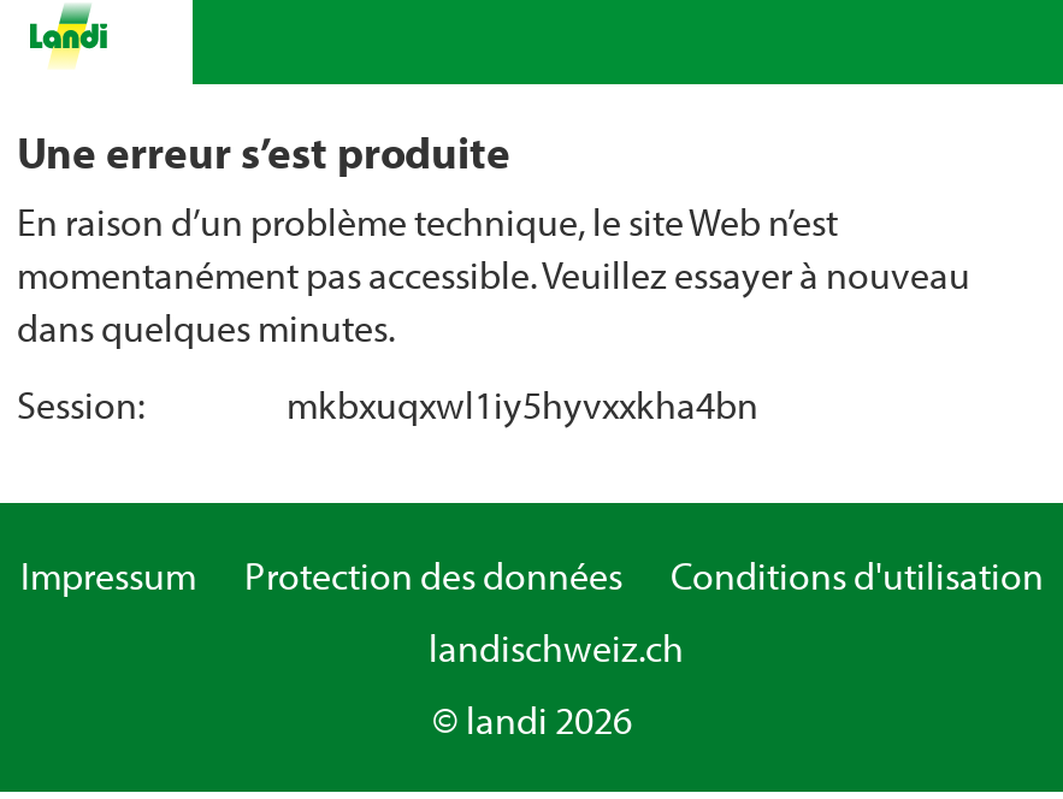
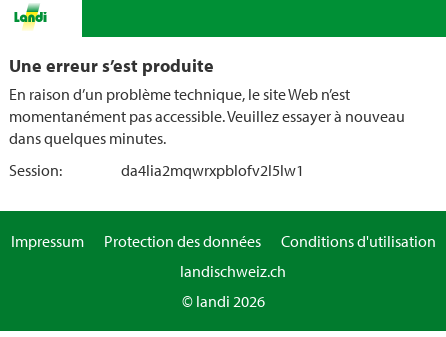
[287,380,758,428] mkbxuqxwl1iy5hyvxxkha4bn -> [121,160,304,180] da4lia2mqwrxpblofv2l5lw1

